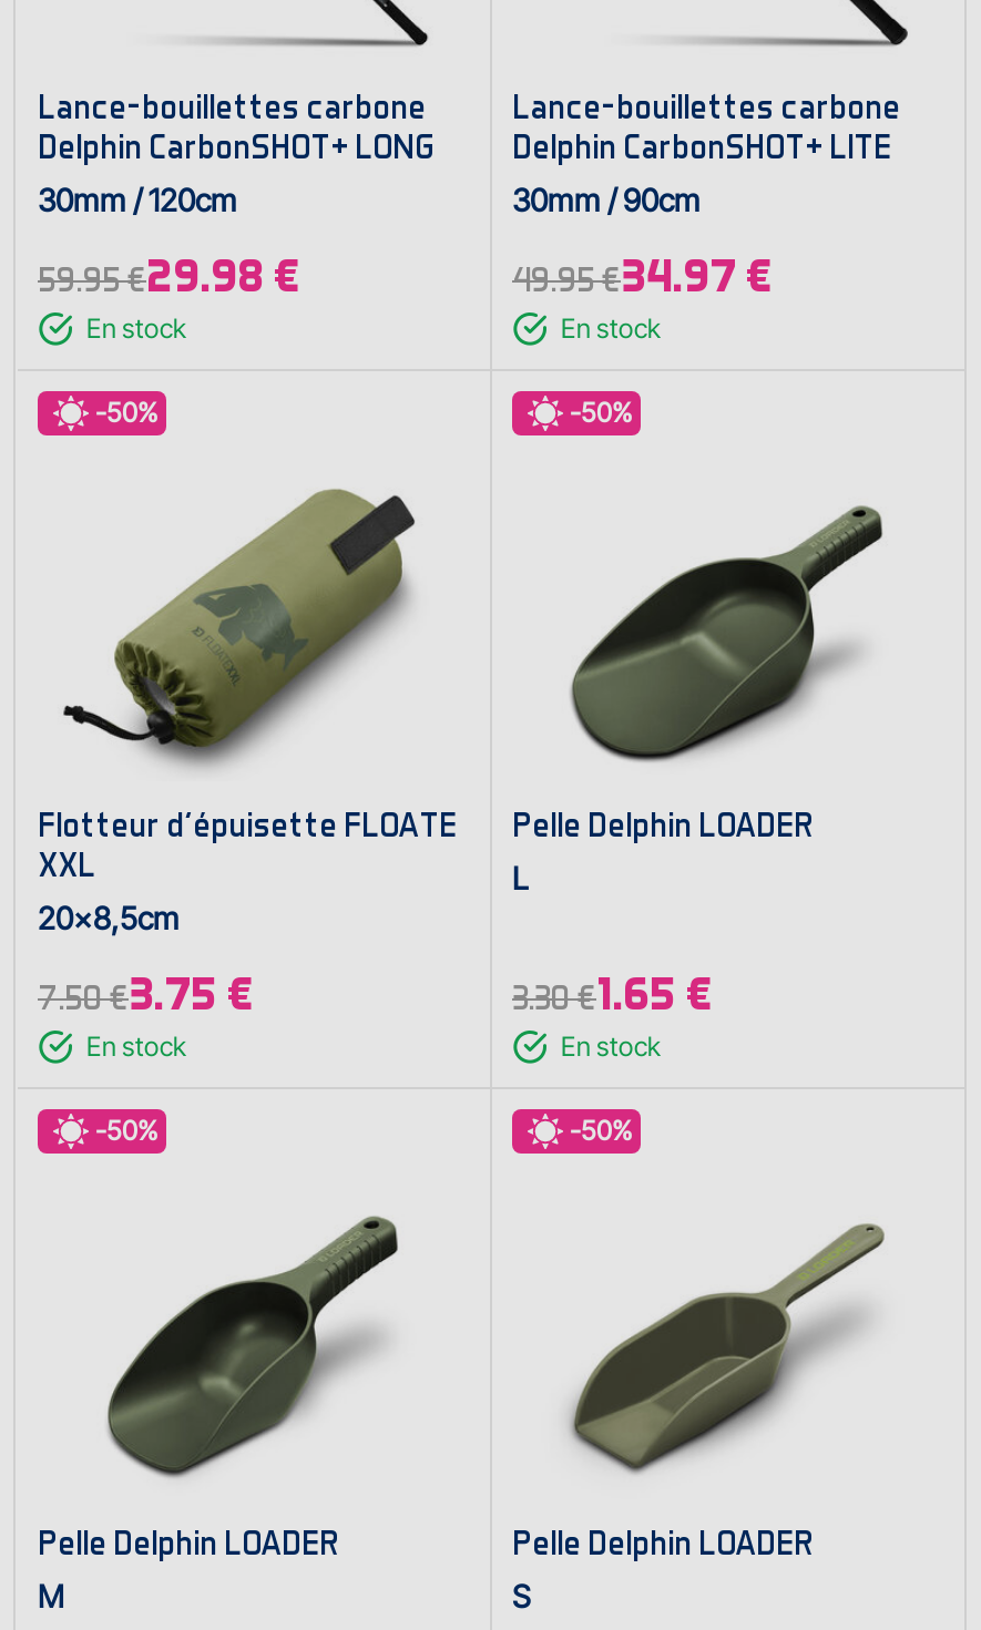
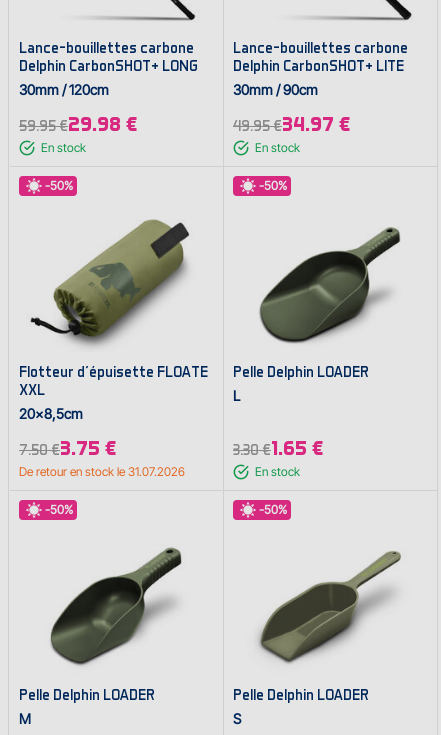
[86,1028,186,1062] En stock -> [19,463,185,478] De retour en stock le 31.07.2026

